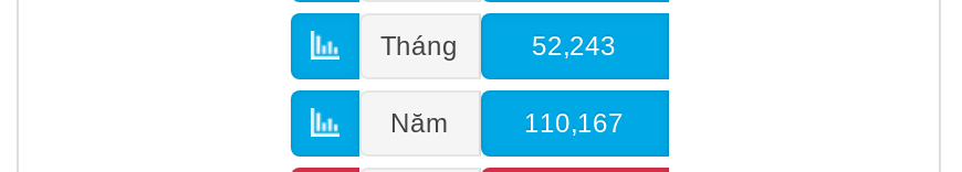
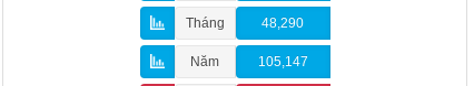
[532,32,616,63] 52,243 -> [261,16,304,31] 48,290
[524,109,624,140] 110,167 -> [258,54,308,70] 105,147

